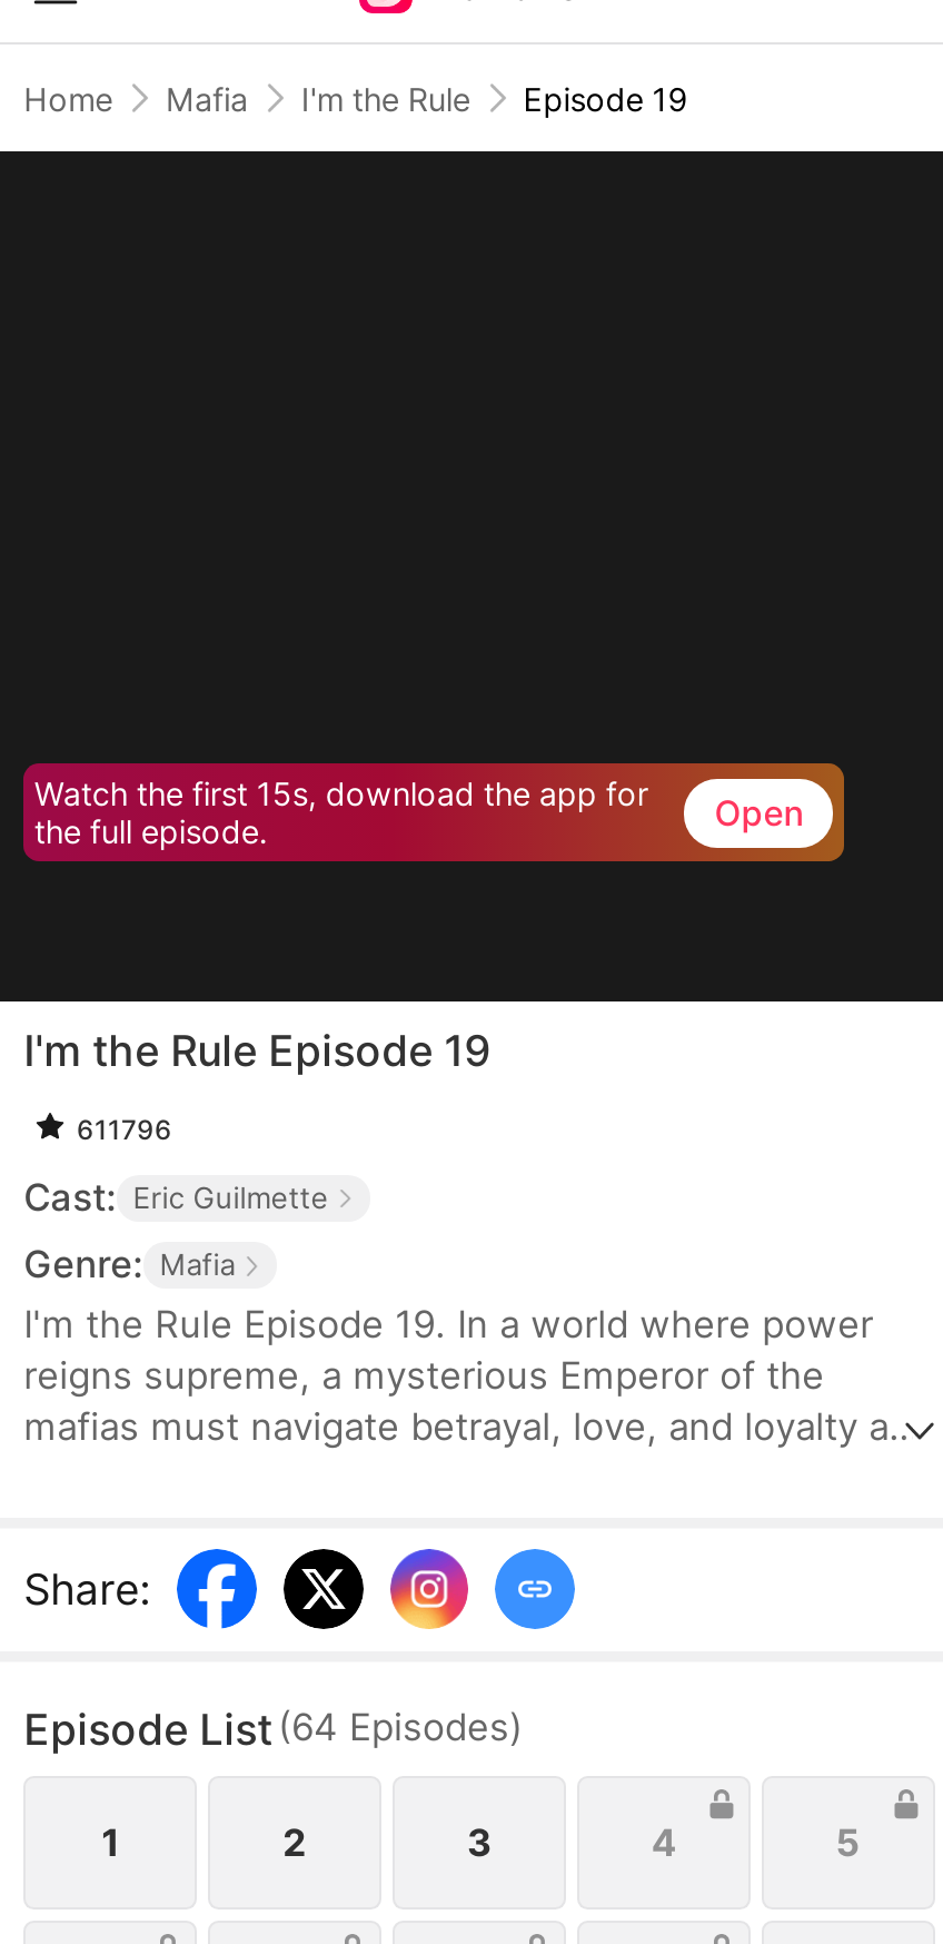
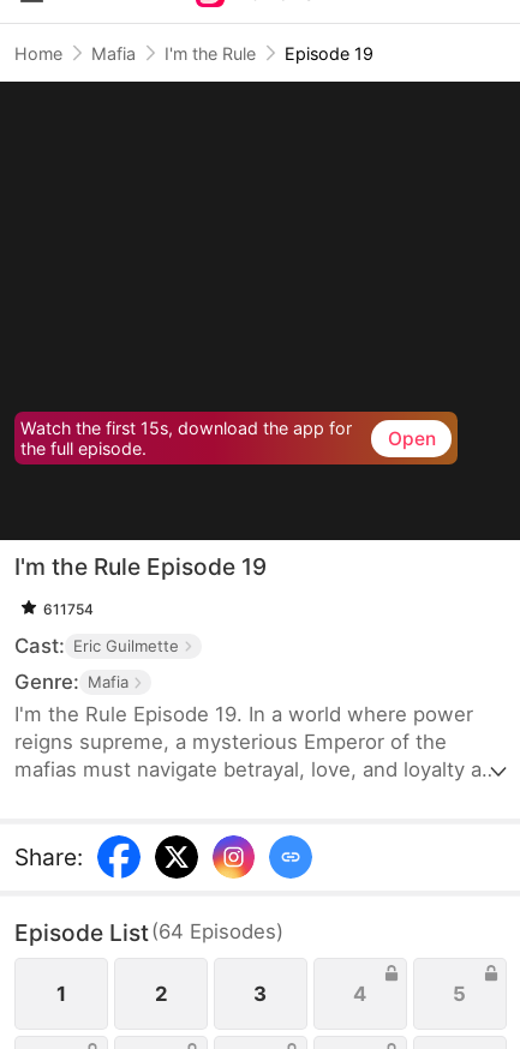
[77,1112,172,1145] 611796 -> [43,600,94,618] 611754

